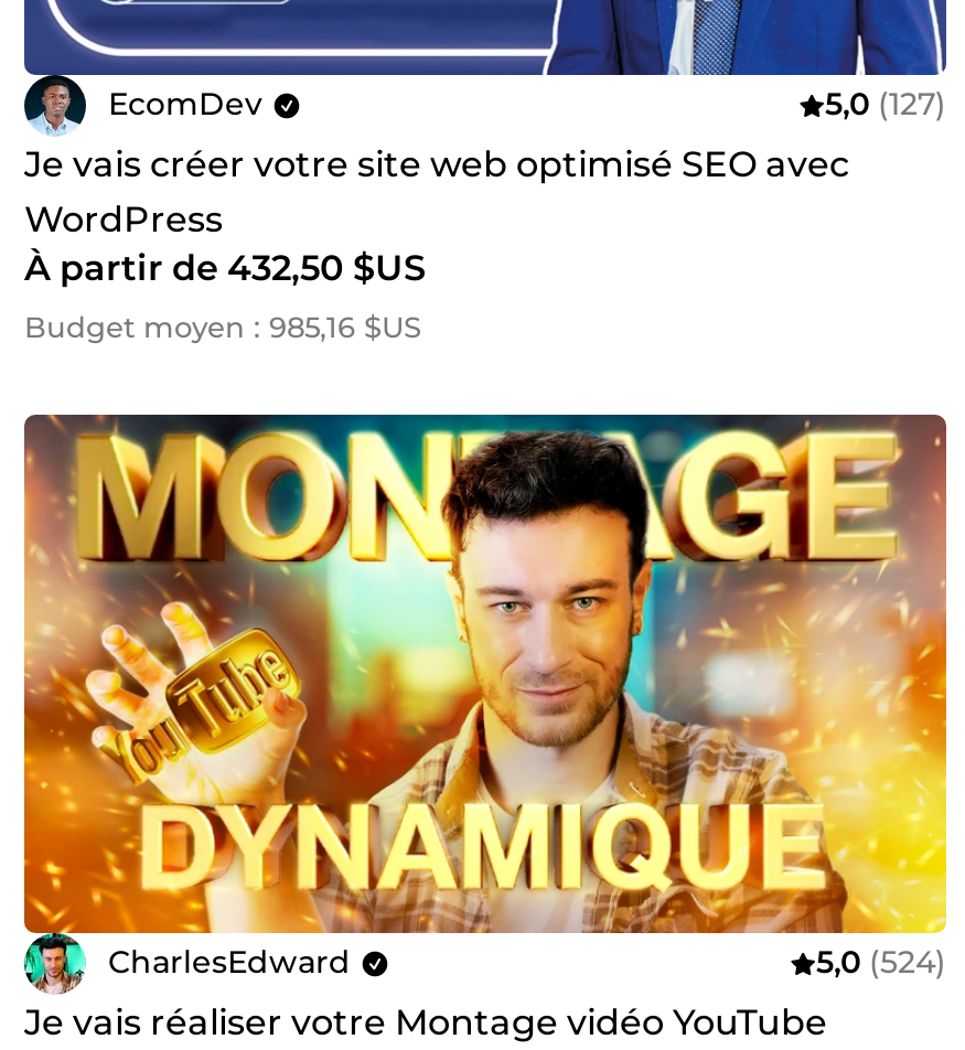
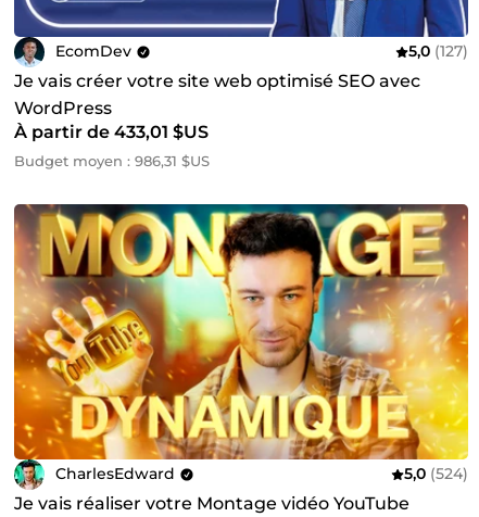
[24,246,426,288] À partir de 432,50 $US -> [14,121,209,142] À partir de 433,01 $US
[24,308,421,343] Budget moyen : 985,16 $US -> [14,152,210,169] Budget moyen : 986,31 $US

